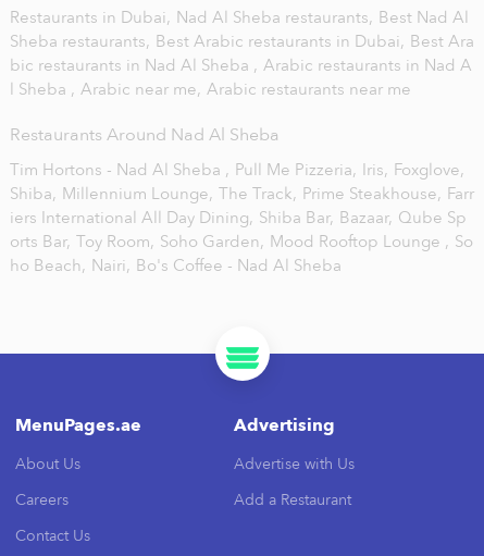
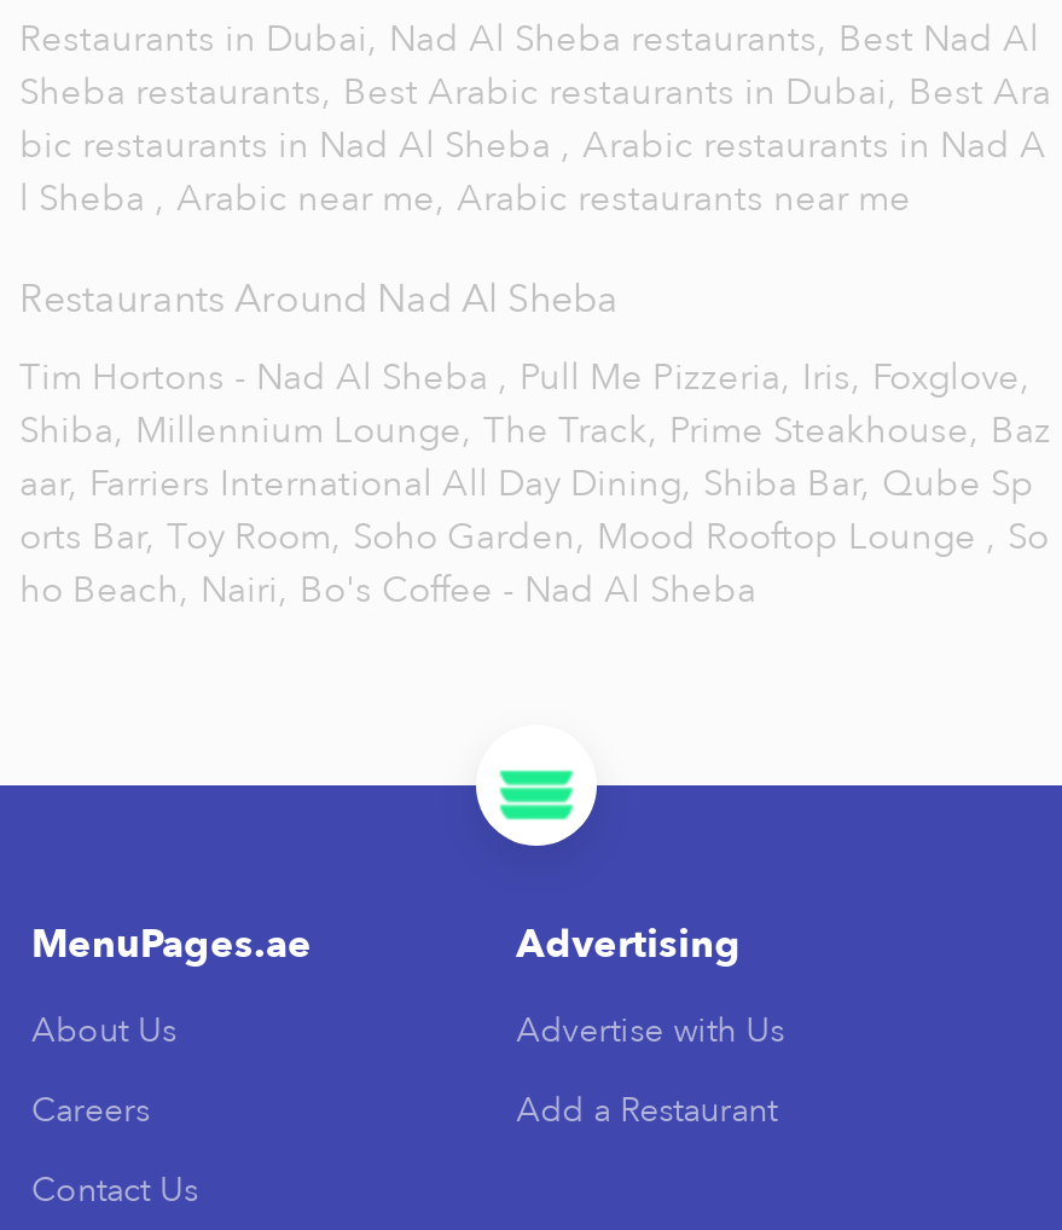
[10,183,474,205] Shiba, Millennium Lounge, The Track, Prime Steakhouse, Farr -> [19,406,1051,454] Shiba, Millennium Lounge, The Track, Prime Steakhouse, Baz
[10,207,467,228] iers International All Day Dining, Shiba Bar, Bazaar, Qube Sp -> [19,459,1034,507] aar, Farriers International All Day Dining, Shiba Bar, Qube Sp

